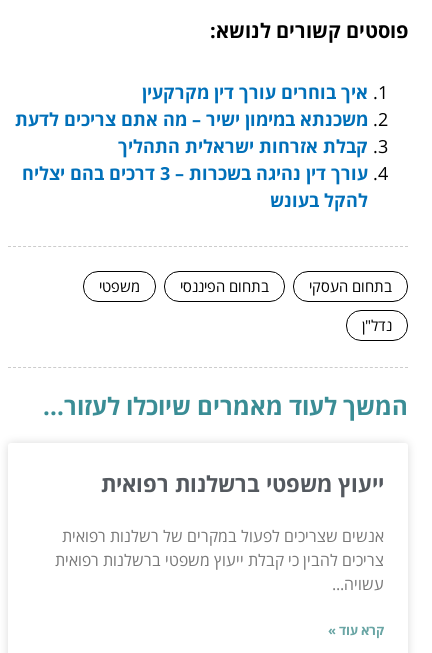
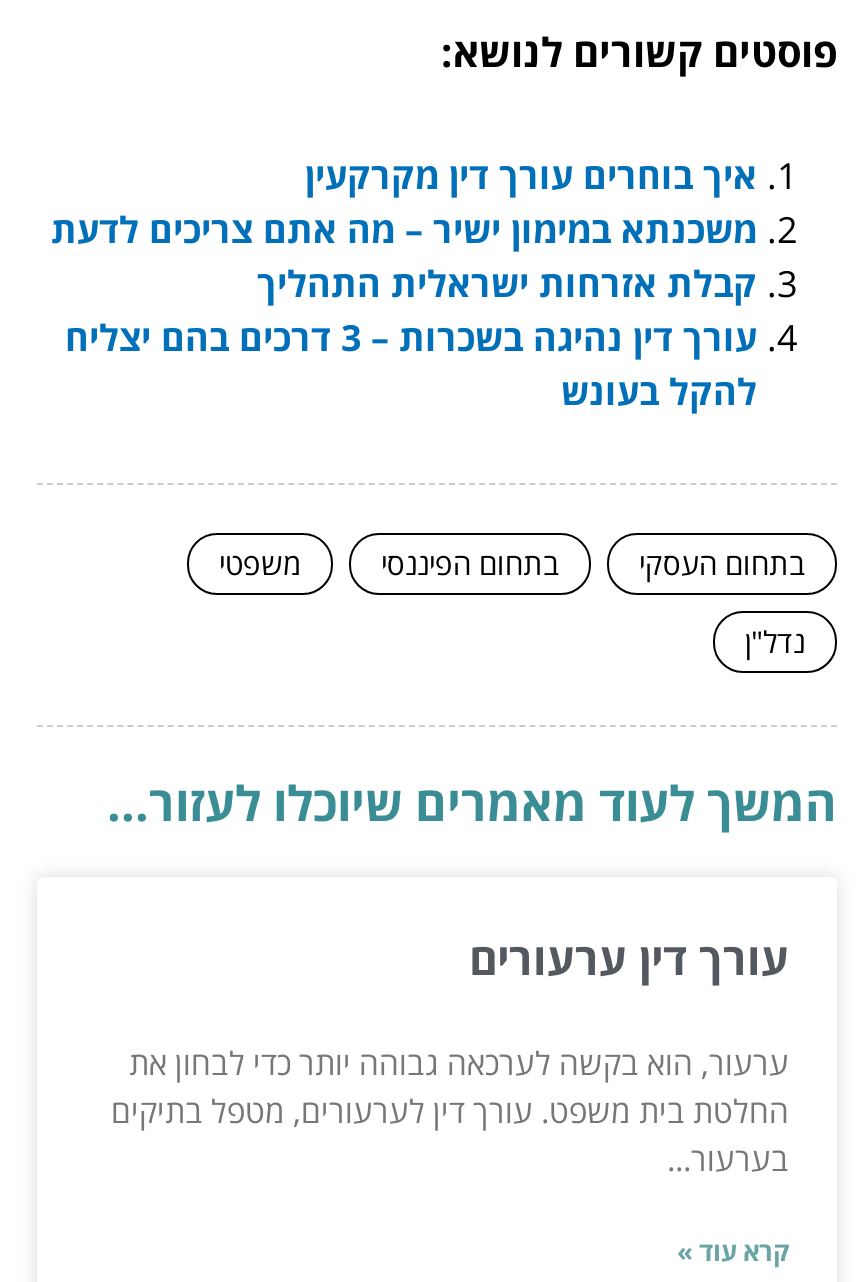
[101,468,384,498] ייעוץ משפטי ברשלנות רפואית -> [469,927,789,987] עורך דין ערעורים
[55,525,384,595] אנשים שצריכים לפעול במקרים של רשלנות רפואית | צריכים להבין כי קבלת ייעוץ משפטי ברשלנות רפואית | עשויה... -> [111,1041,789,1181] ערעור, הוא בקשה לערכאה גבוהה יותר כדי לבחון את | החלטת בית משפט. עורך דין לערעורים, מטפל בתיקים | בערעור...

